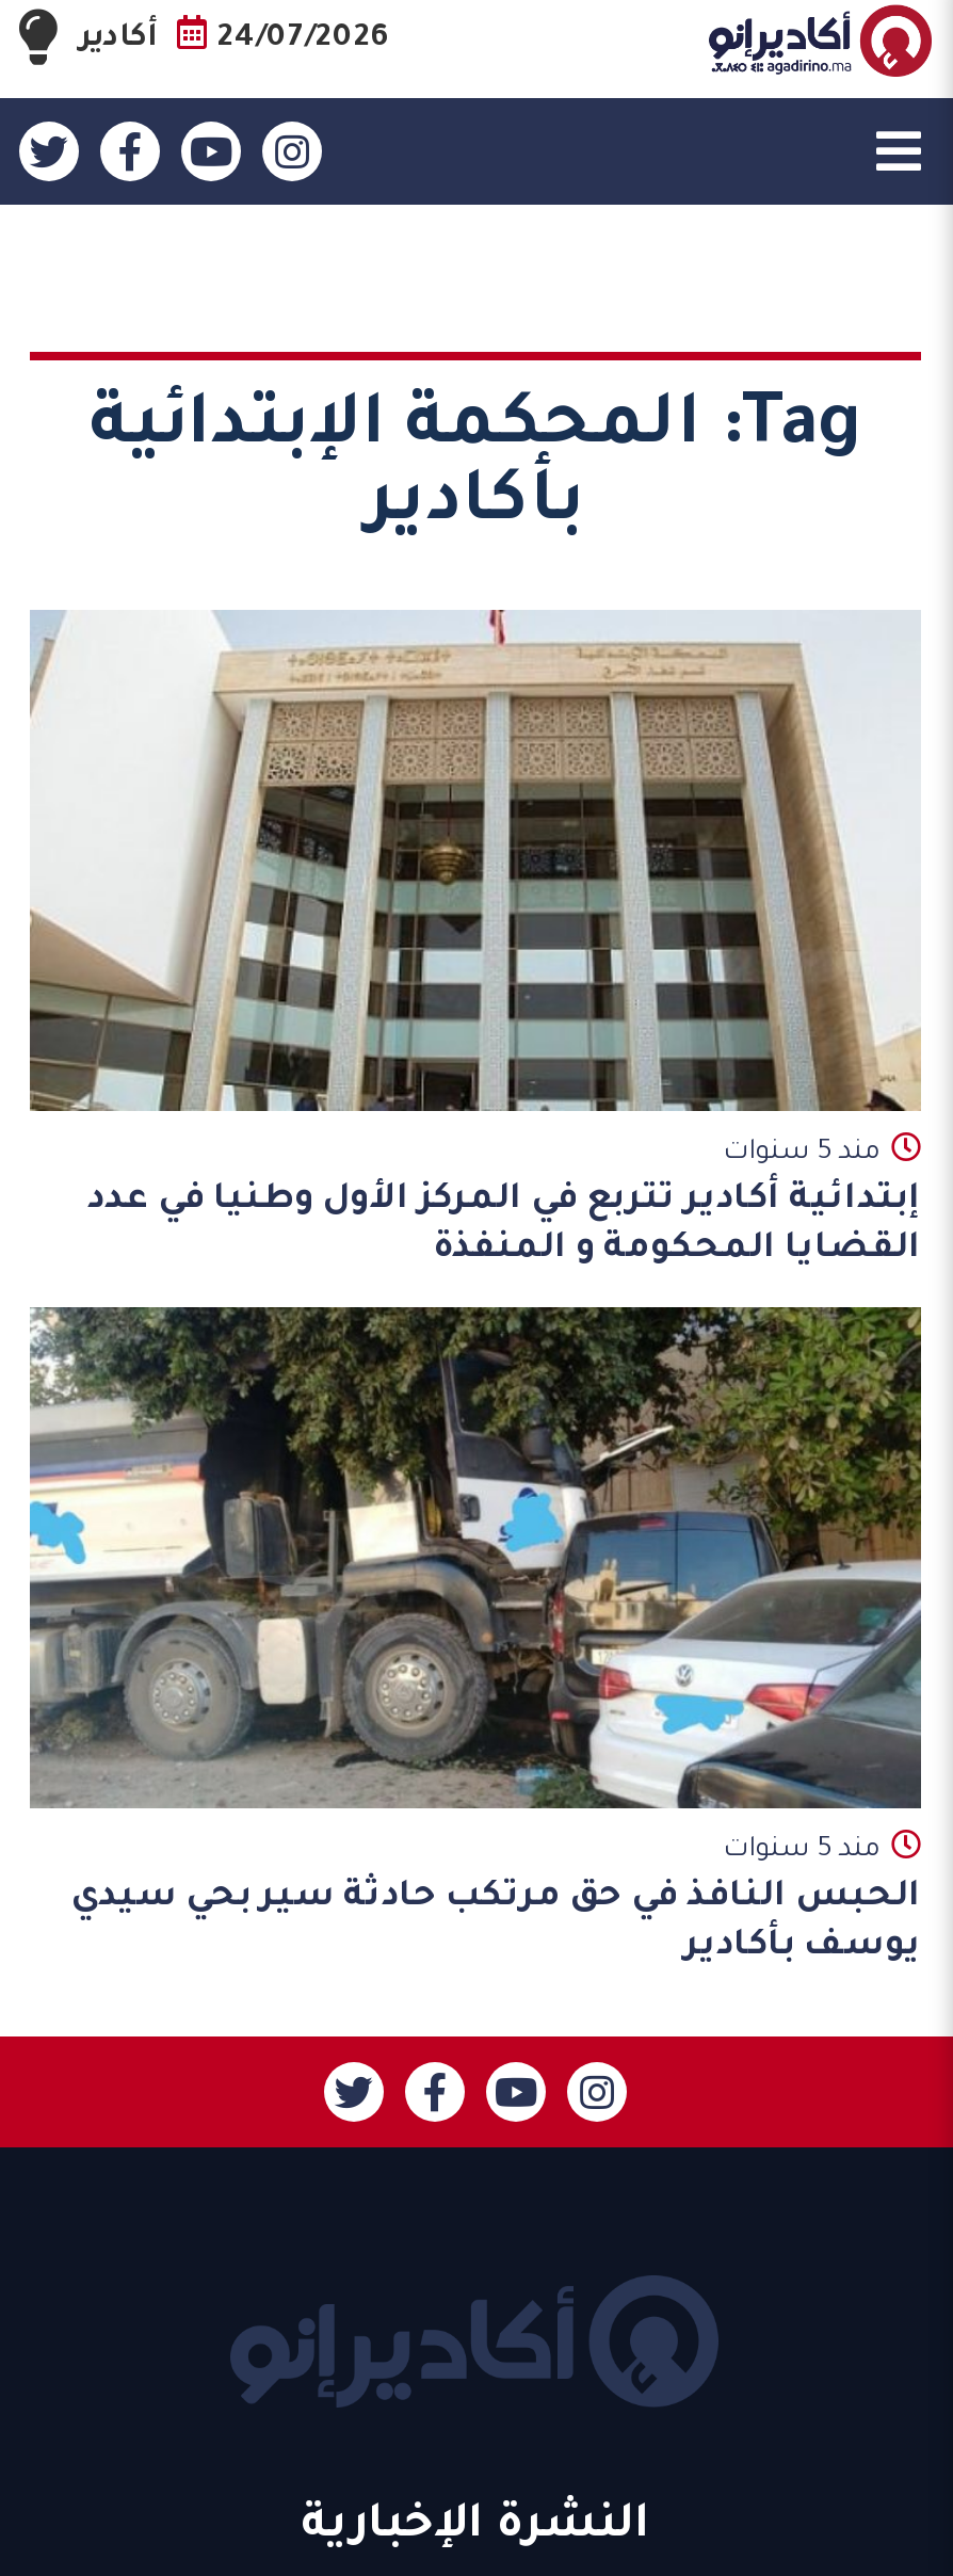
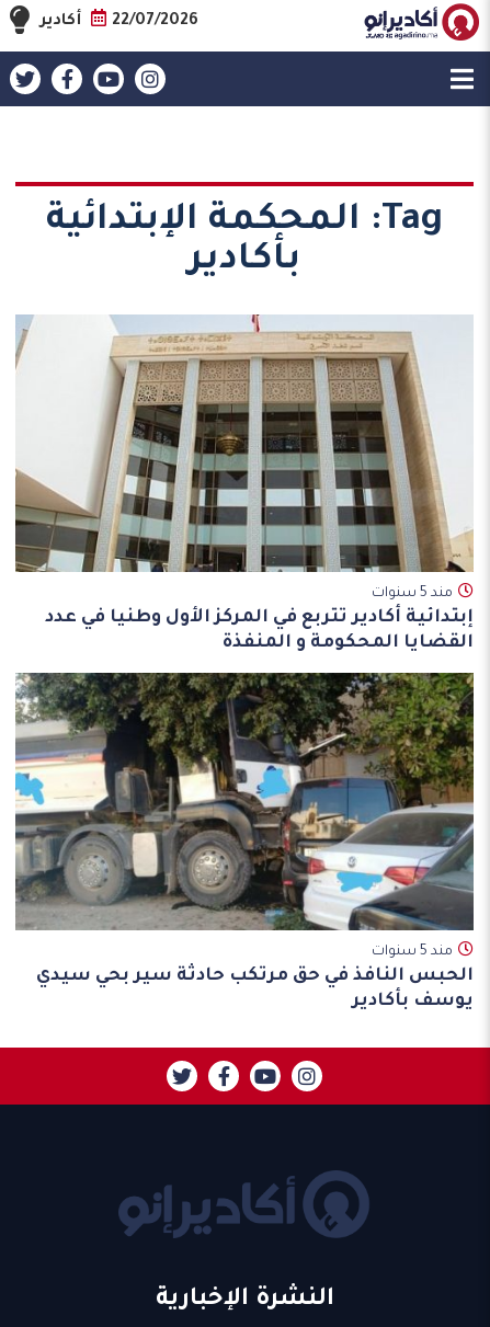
[217,23,390,58] 24/07/2026 -> [112,13,198,31] 22/07/2026

